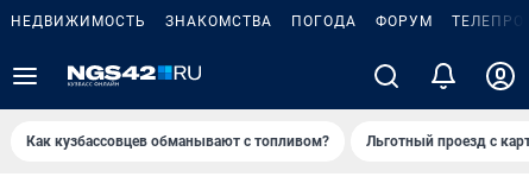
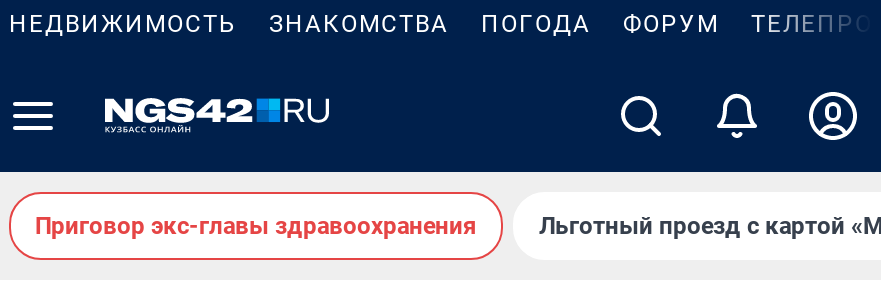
[26,133,329,150] Как кузбассовцев обманывают с топливом? -> [35,212,477,240] Приговор экс-главы здравоохранения

